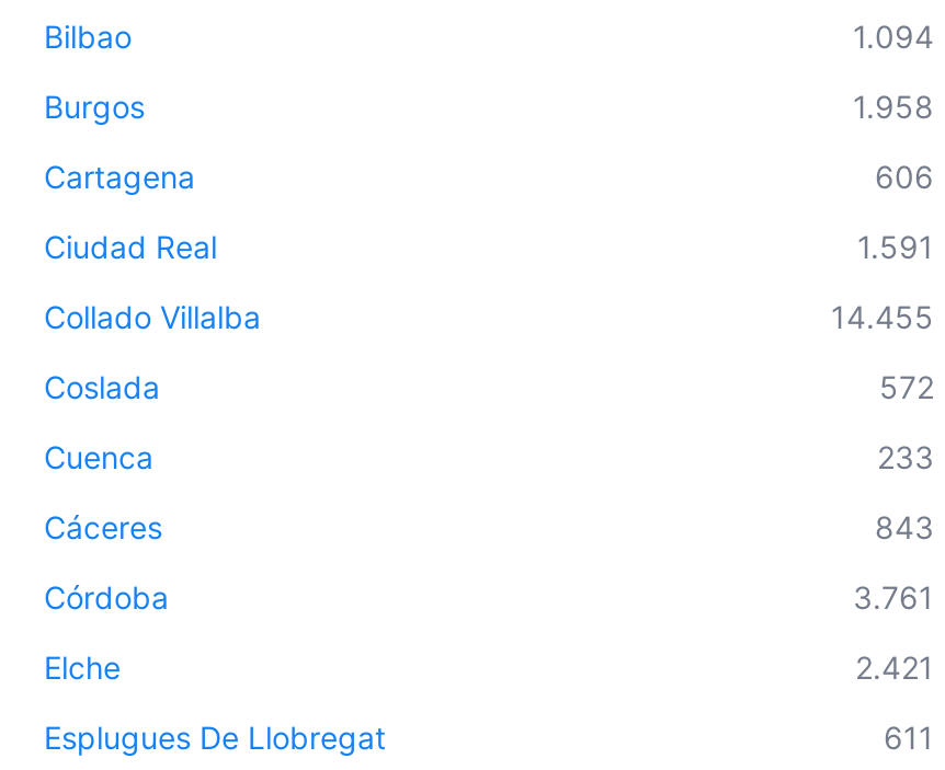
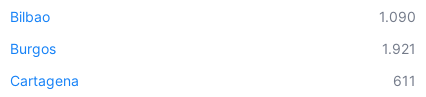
[853,17,934,54] 1.094 -> [379,8,416,25] 1.090
[853,87,934,124] 1.958 -> [382,40,416,57] 1.921
[44,157,934,755] 606 | Ciudad Real | 1.591 | Collado Villalba | 14.455 | Coslada | 572 | Cuenca | 233 | Cáceres | 843 | Córdoba | 3.761 | Elche | 2.421 | Esplugues De Llobregat -> none

